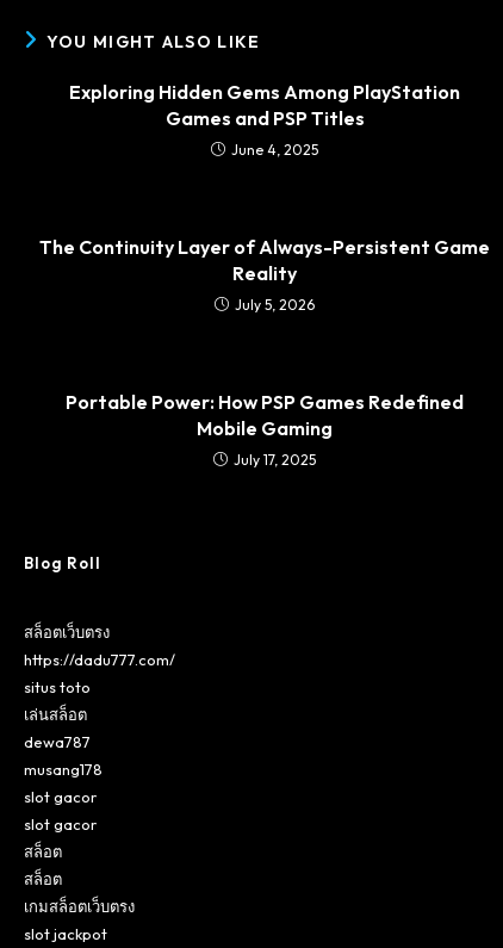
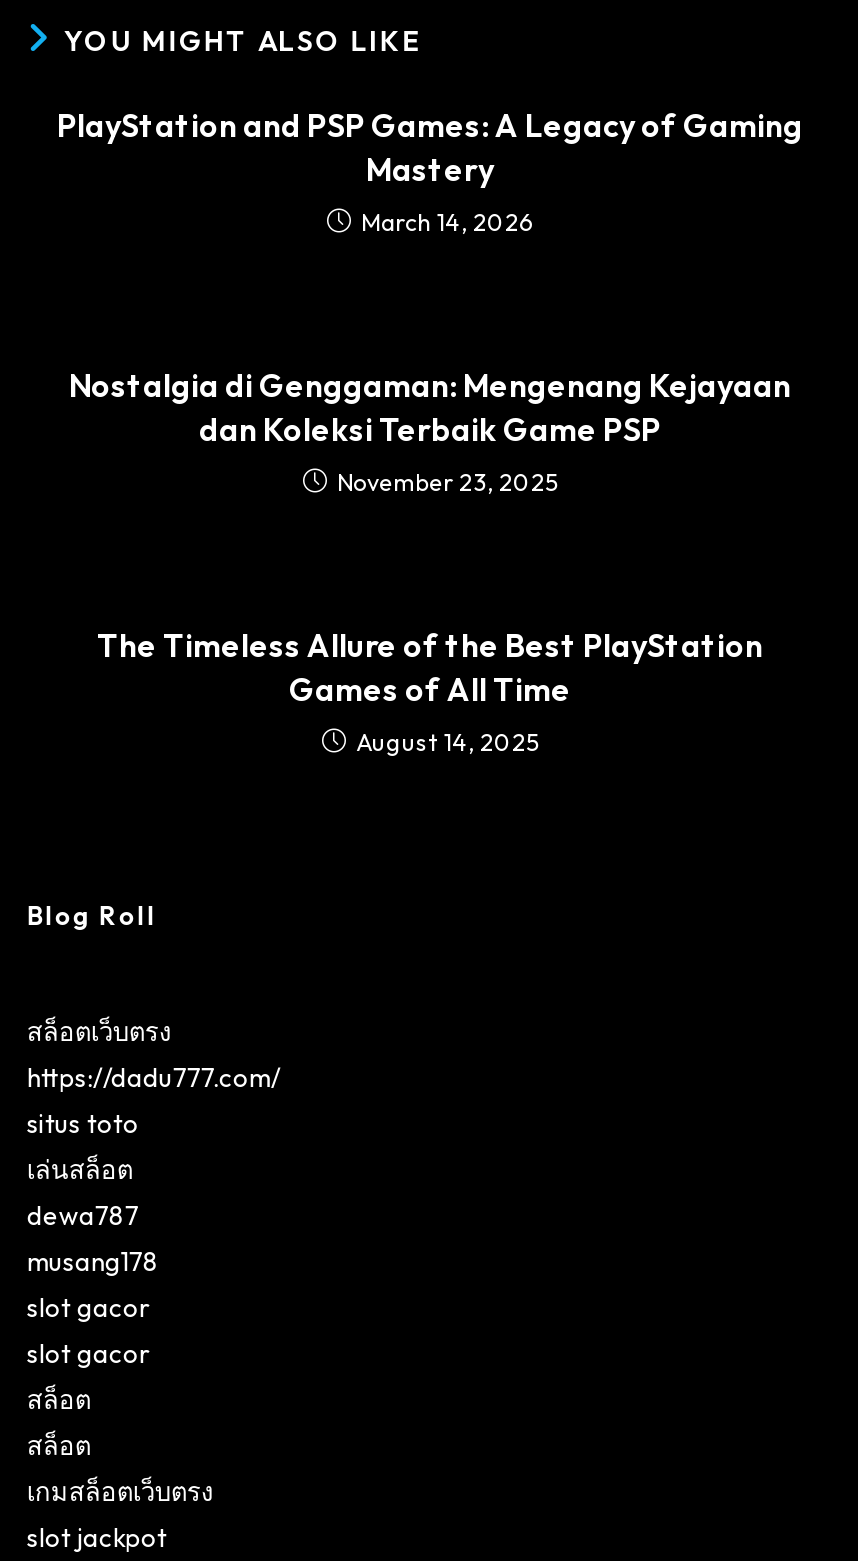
[69,80,460,158] Exploring Hidden Gems Among PlayStation | Games and PSP Titles | June 4, 2025 -> [57,105,803,237] PlayStation and PSP Games: A Legacy of Gaming | Mastery | March 14, 2026
[39,235,490,313] The Continuity Layer of Always-Persistent Game | Reality | July 5, 2026 -> [69,365,791,497] Nostalgia di Genggaman: Mengenang Kejayaan | dan Koleksi Terbaik Game PSP | November 23, 2025
[66,390,464,468] Portable Power: How PSP Games Redefined | Mobile Gaming | July 17, 2025 -> [97,625,763,757] The Timeless Allure of the Best PlayStation | Games of All Time | August 14, 2025

